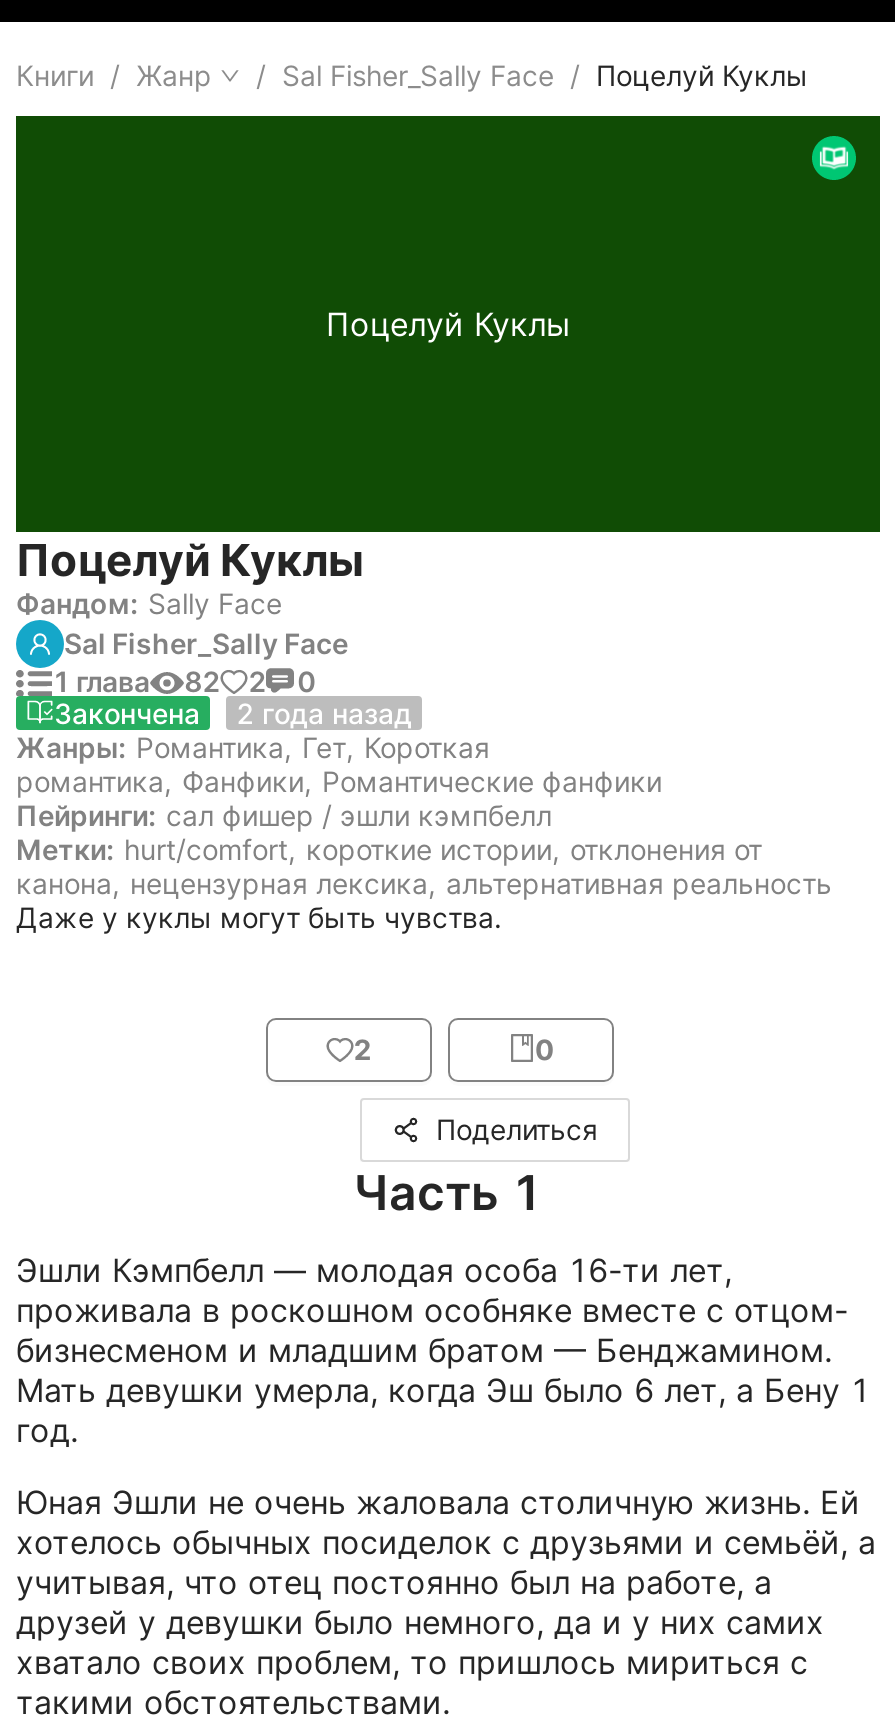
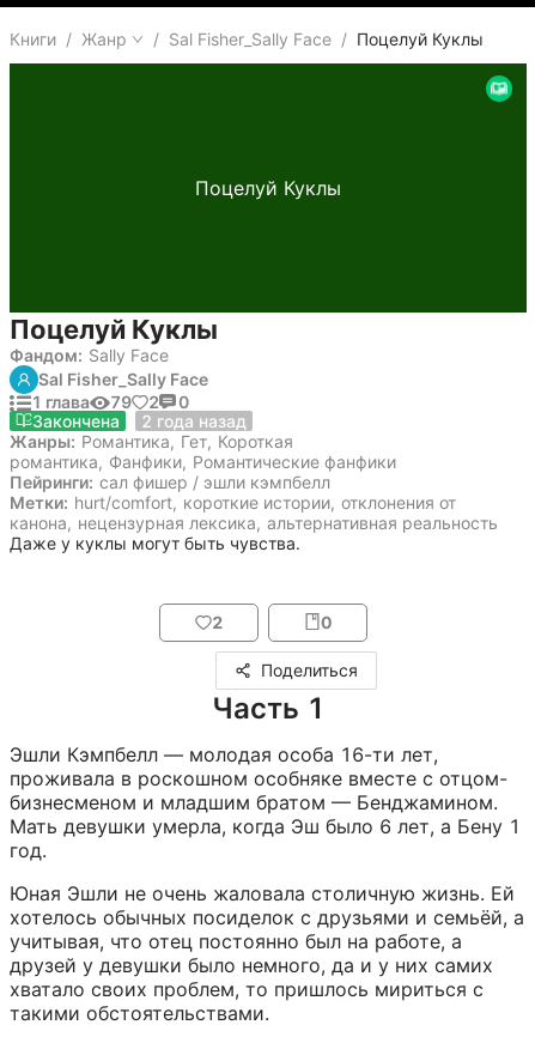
[52,664,315,698] 1 глава 82 2 0 -> [31,392,189,412] 1 глава 79 2 0

